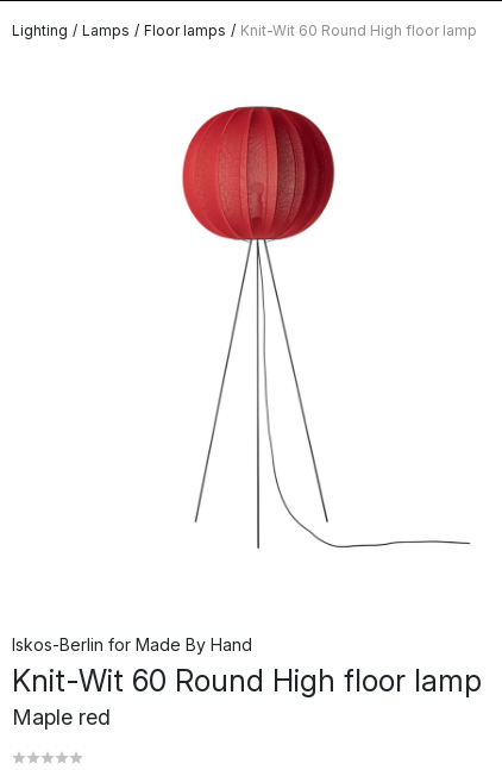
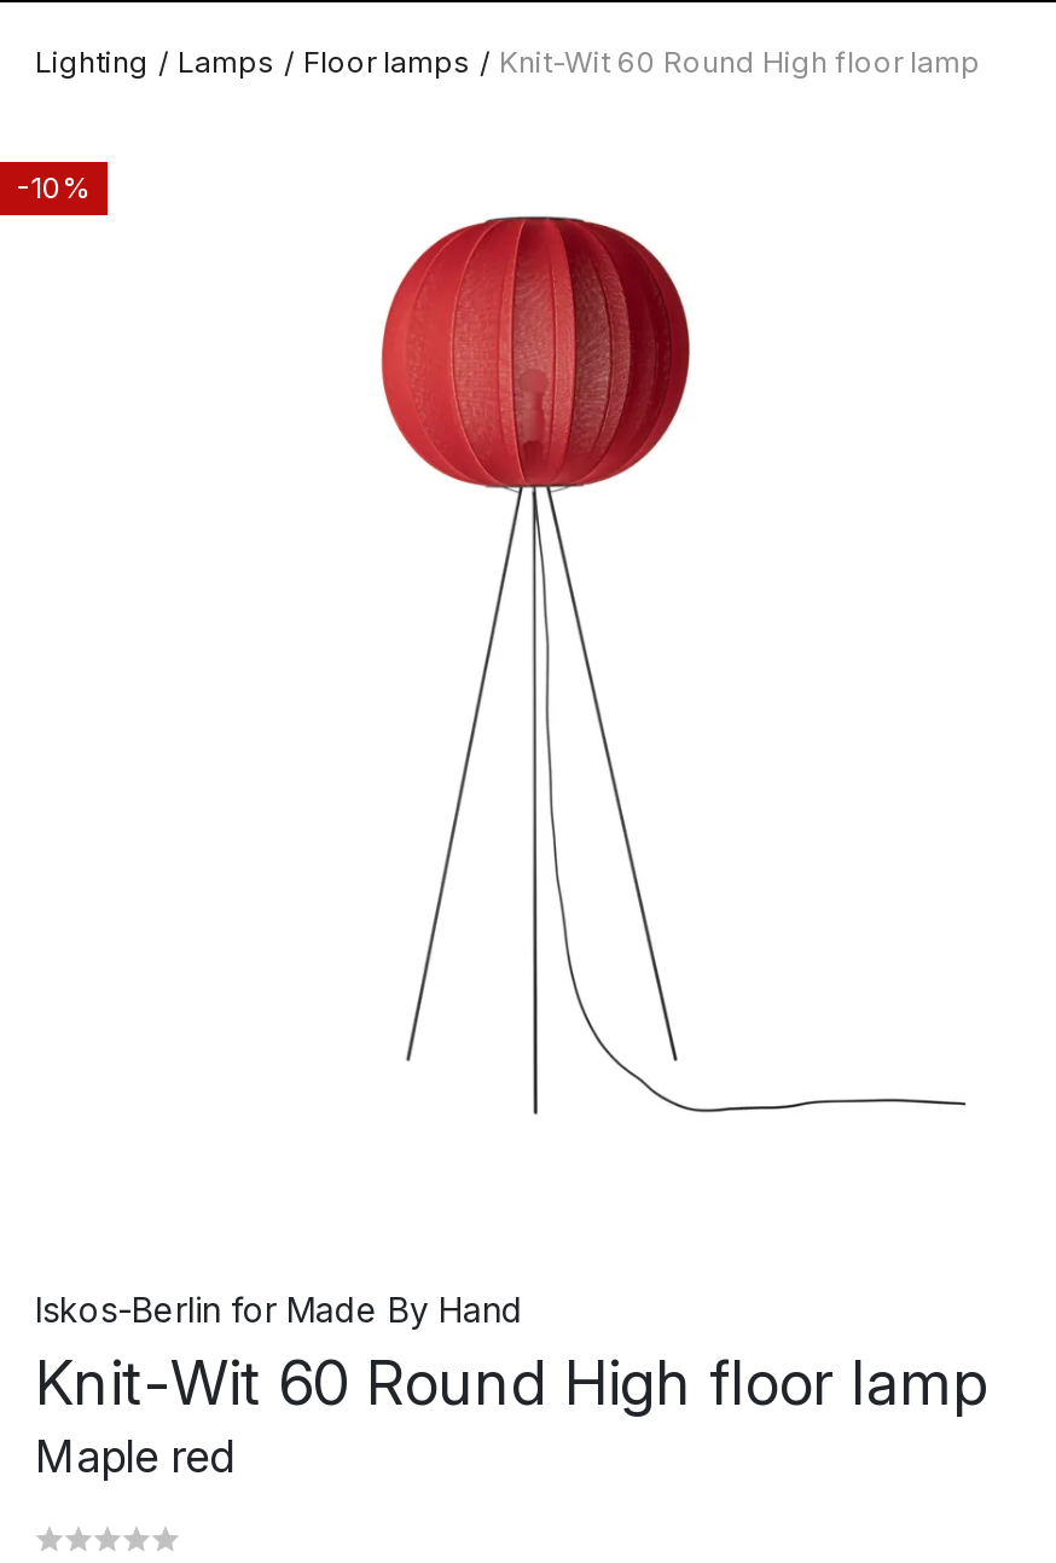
none -> [16,169,88,205] -10%

